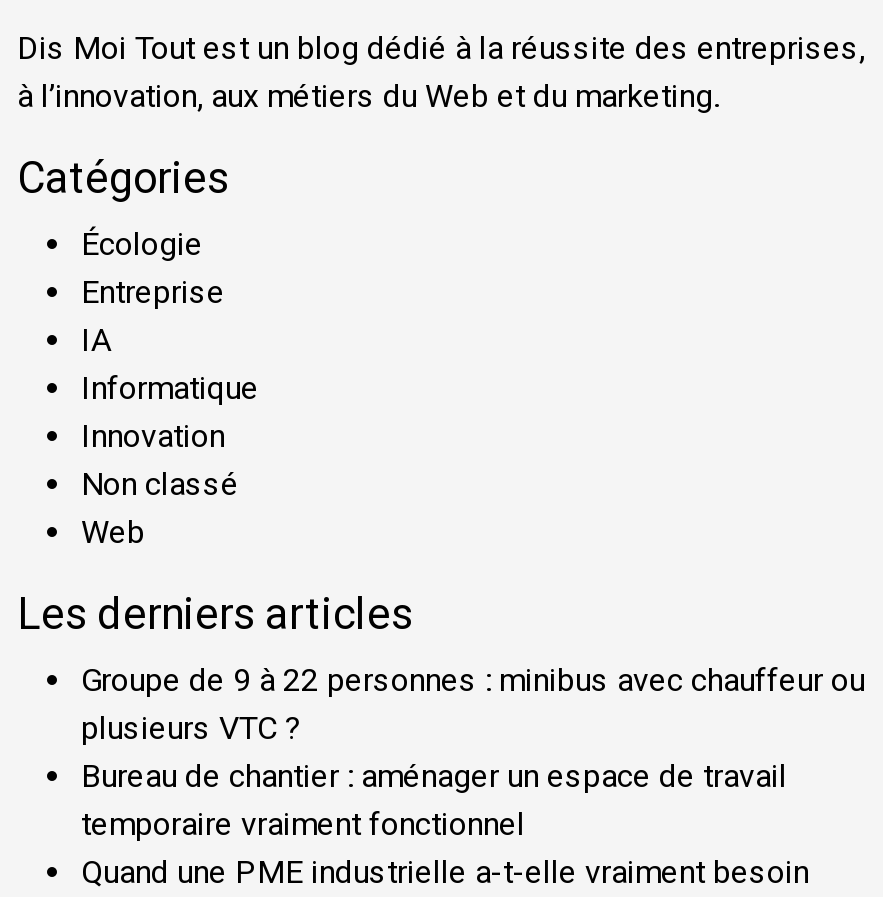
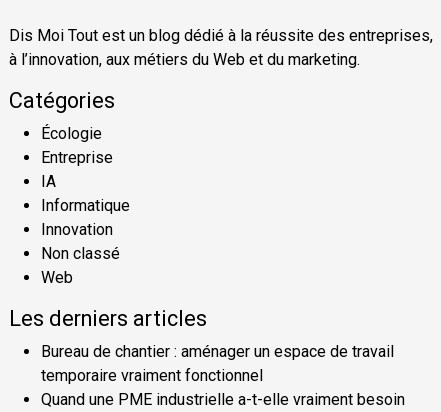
[81,661,865,747] Groupe de 9 à 22 personnes : minibus avec chauffeur ou | plusieurs VTC ? -> none

